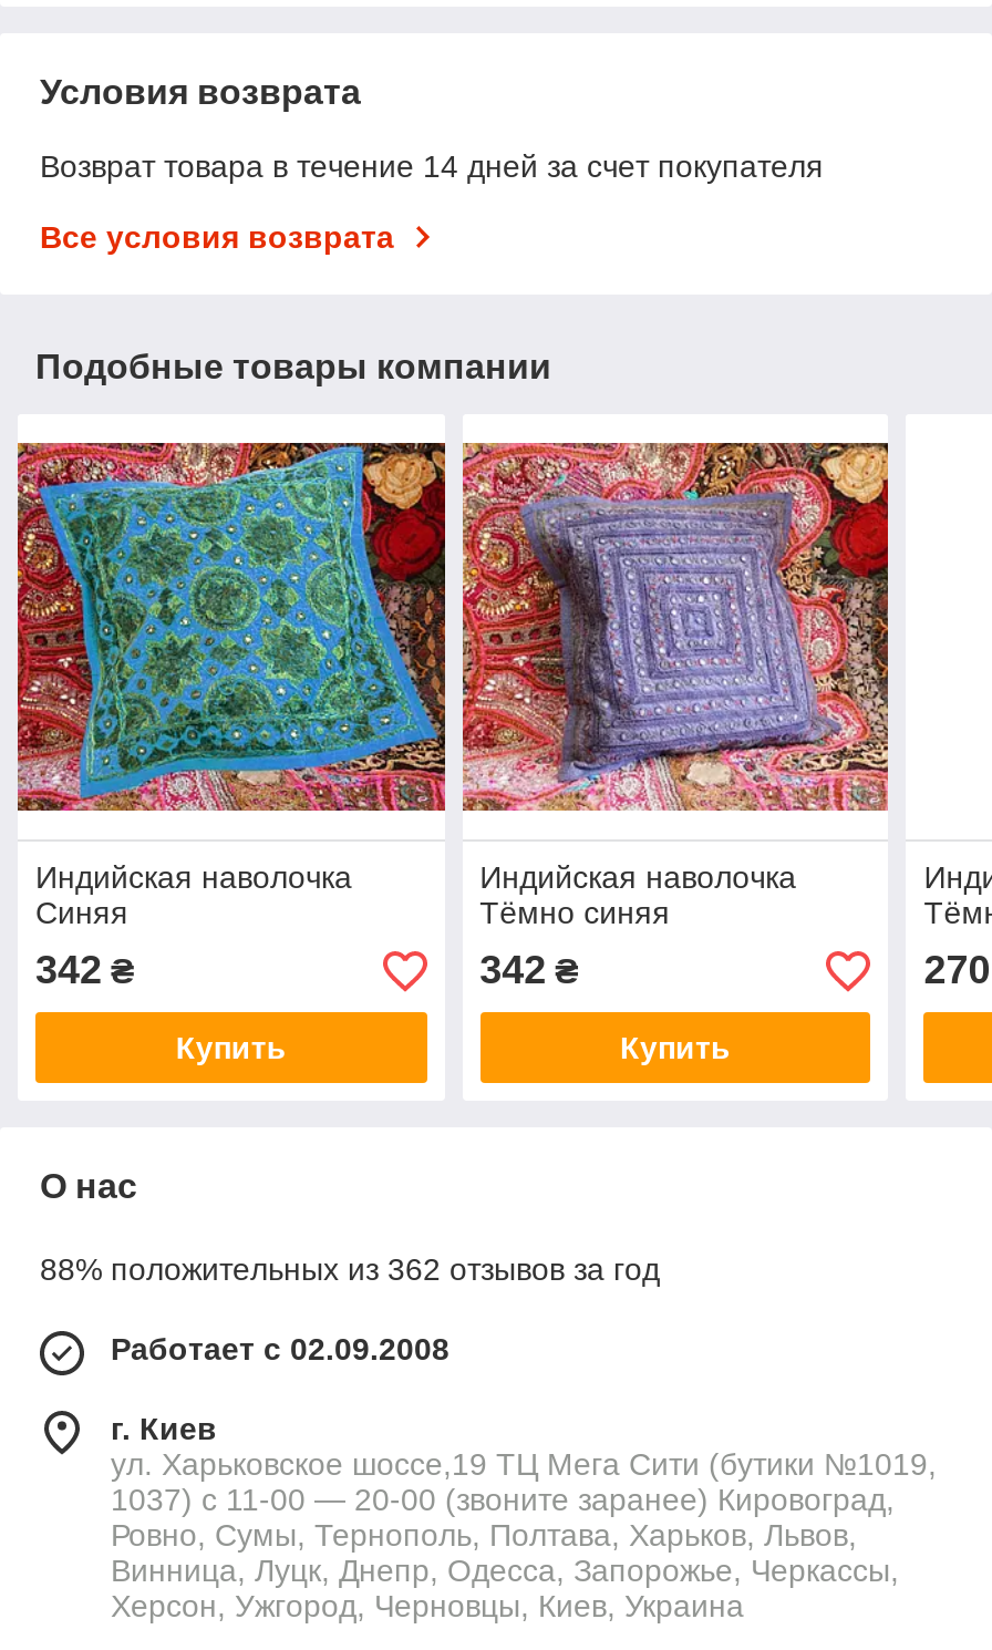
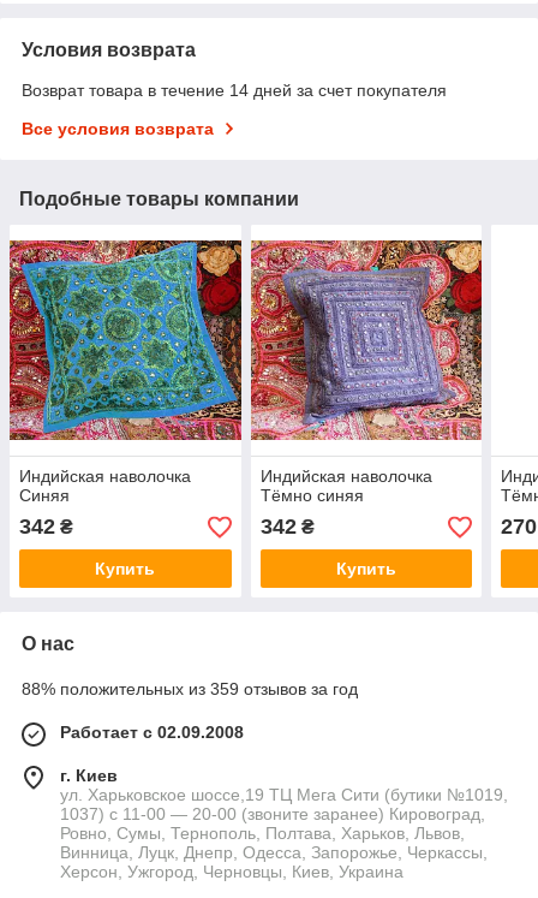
[40,1252,660,1288] 88% положительных из 362 отзывов за год -> [22,680,358,699] 88% положительных из 359 отзывов за год

